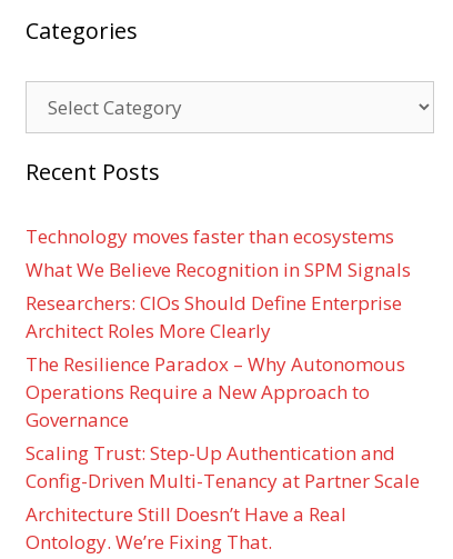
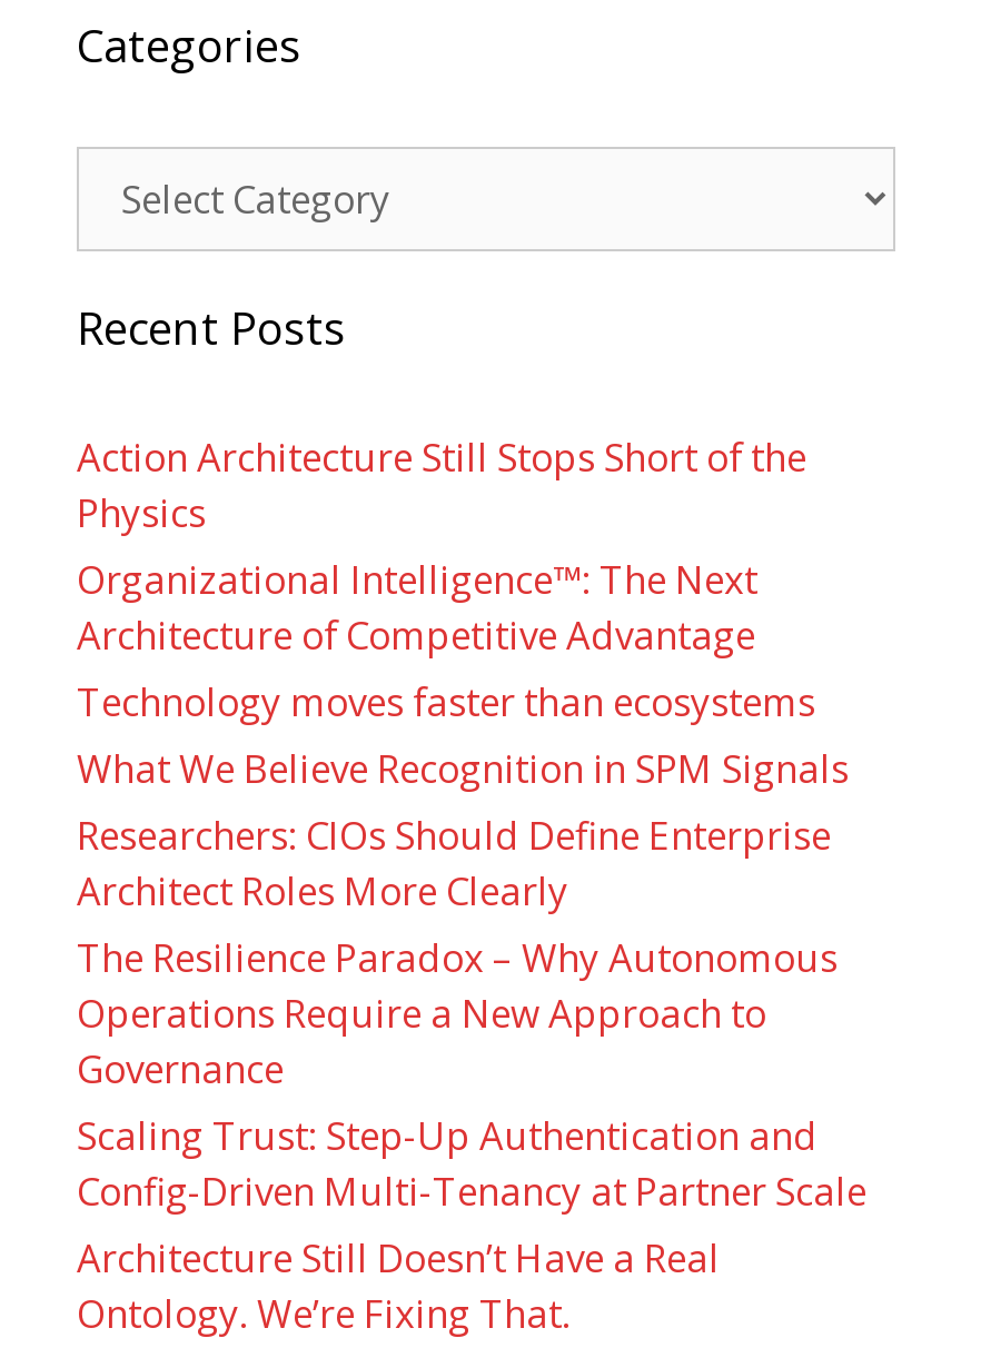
none -> [77,432,806,661] Action Architecture Still Stops Short of the | Physics | Organizational Intelligence™: The Next | Architecture of Competitive Advantage

